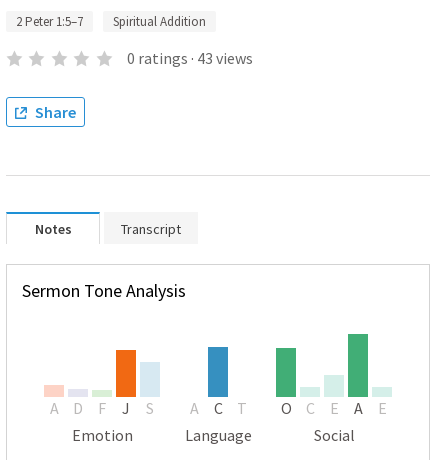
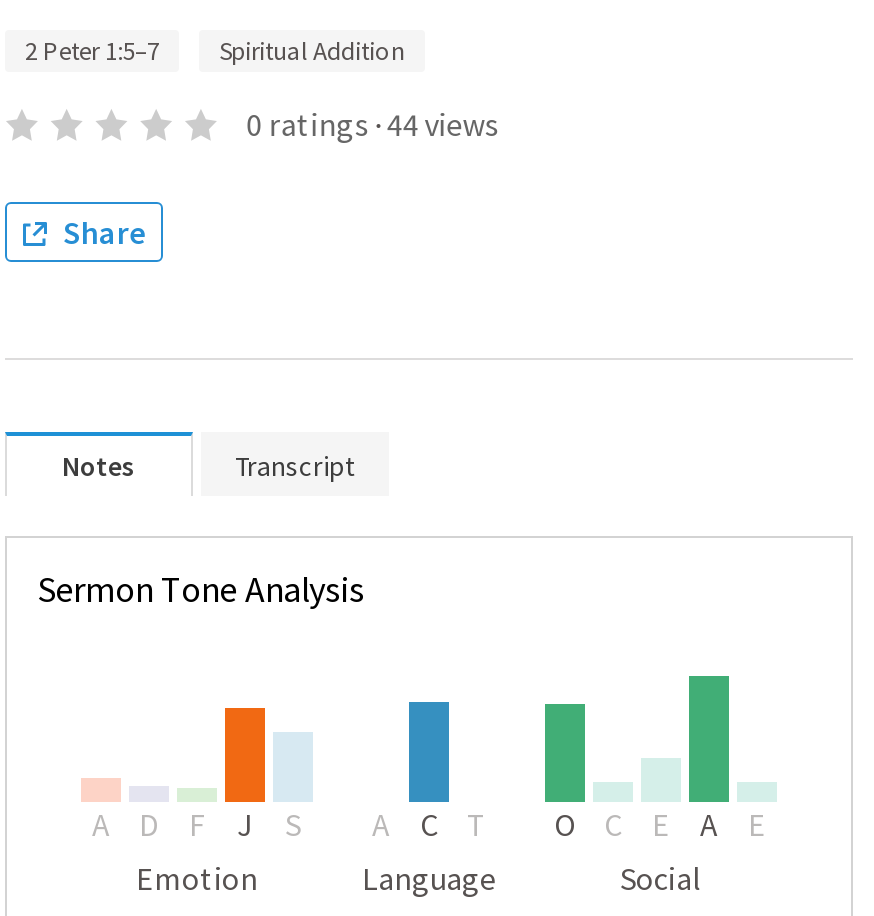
[127,48,253,68] 0 ratings · 43 views -> [246,104,498,144] 0 ratings · 44 views

